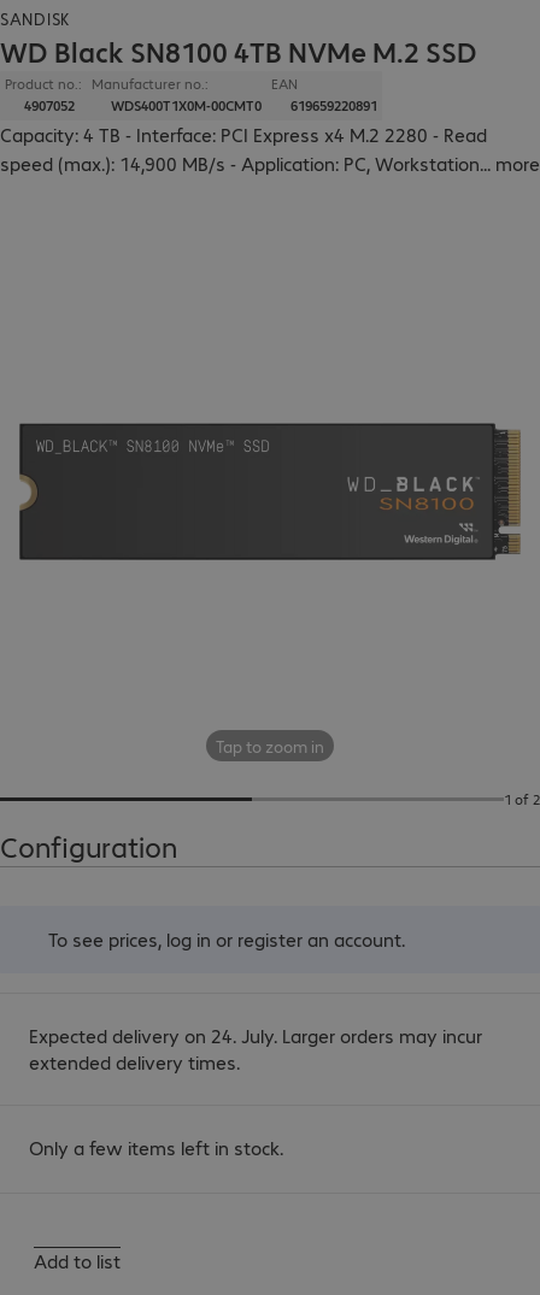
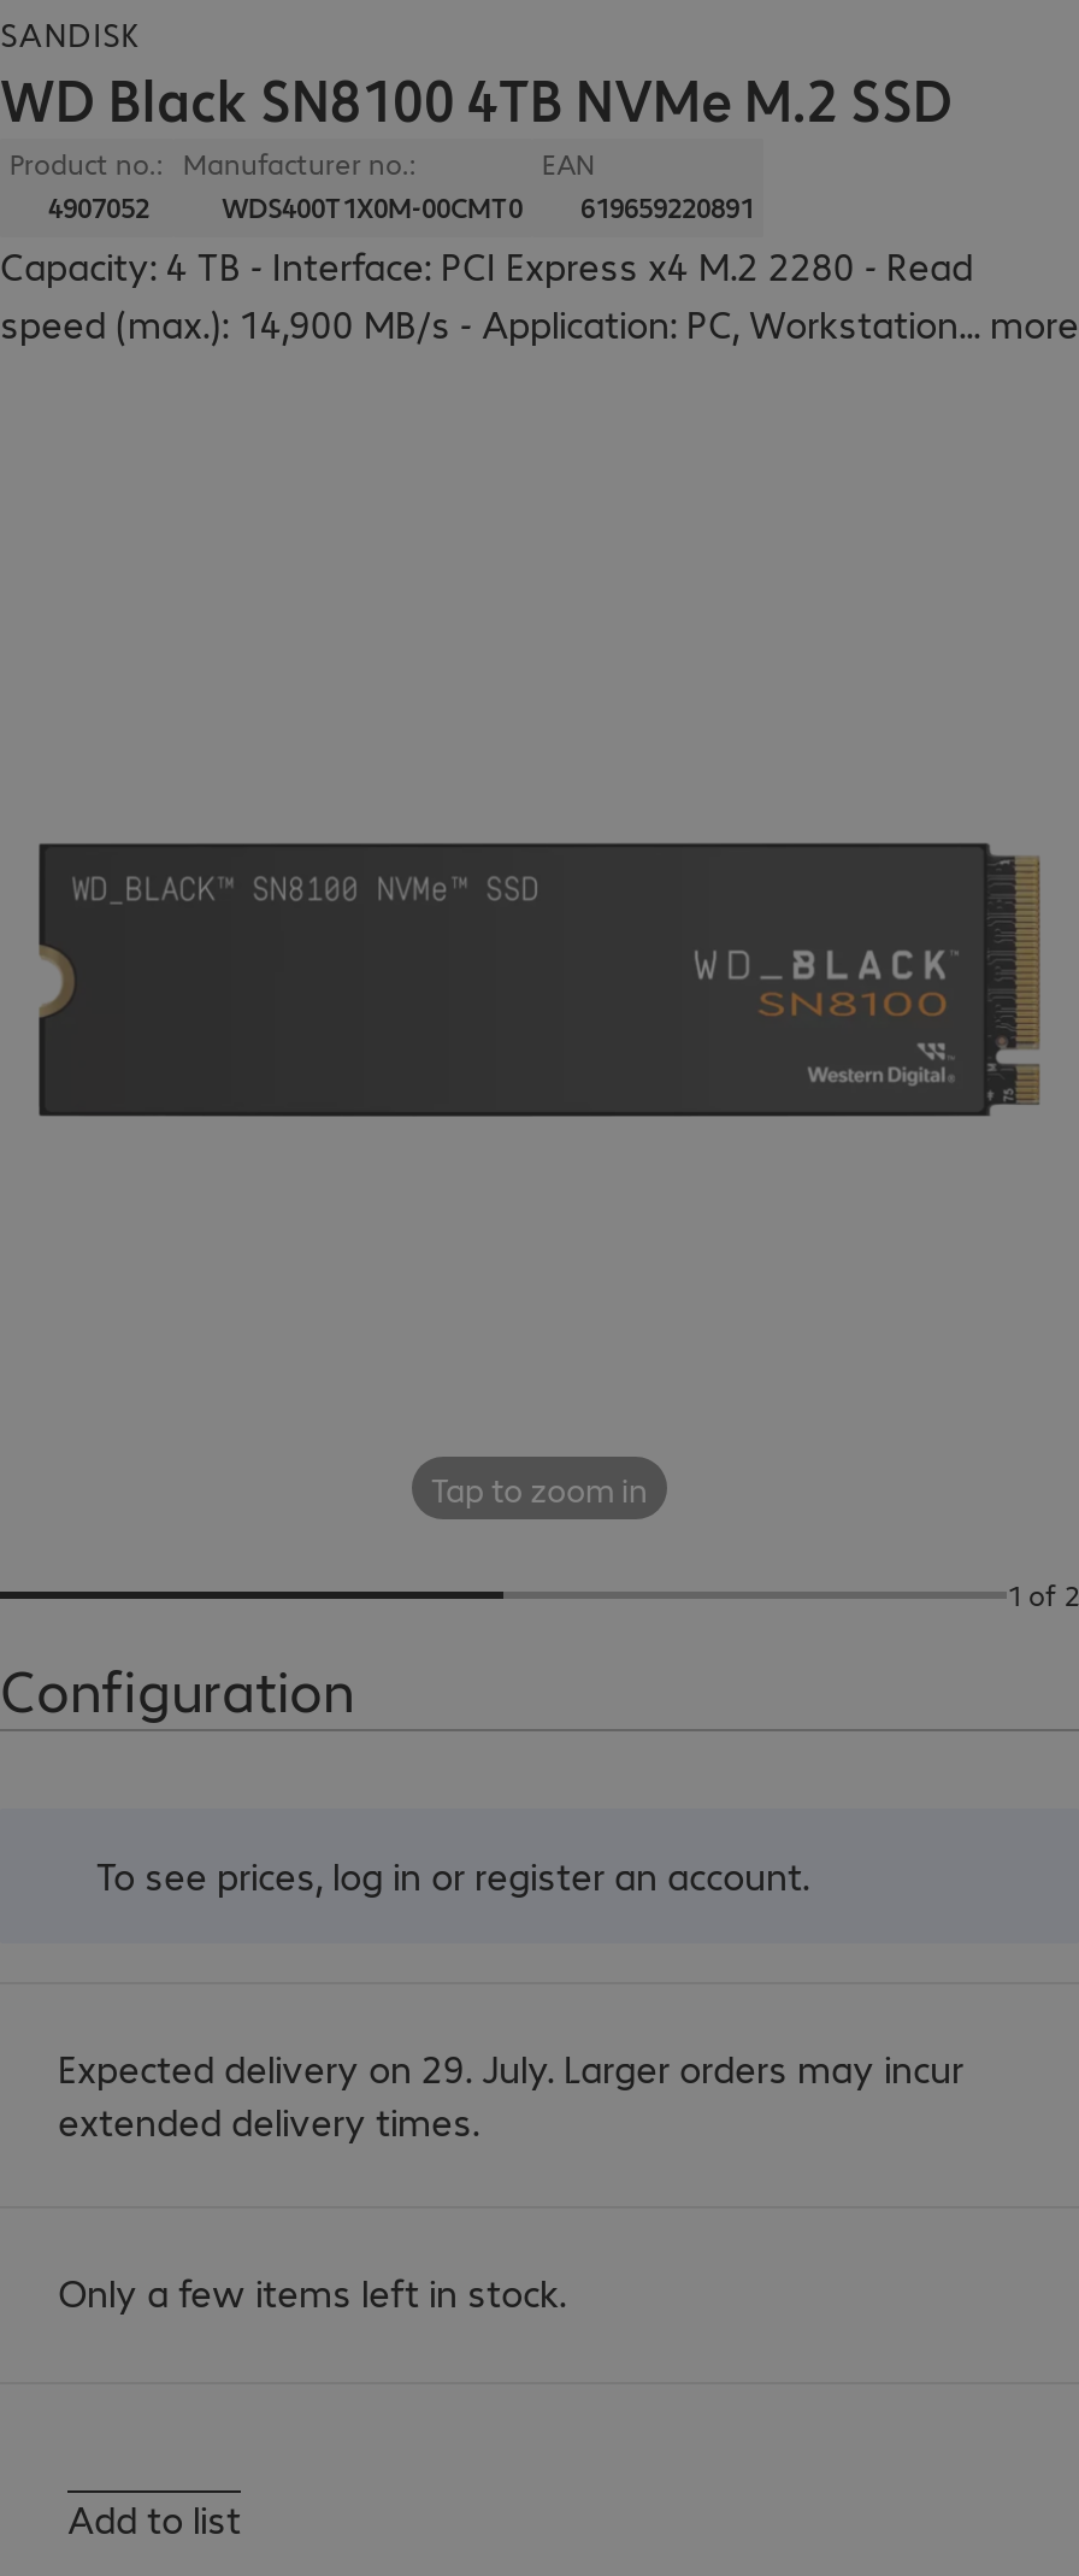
[29,1023,482,1048] Expected delivery on 24. July. Larger orders may incur -> [58,2042,963,2093] Expected delivery on 29. July. Larger orders may incur

